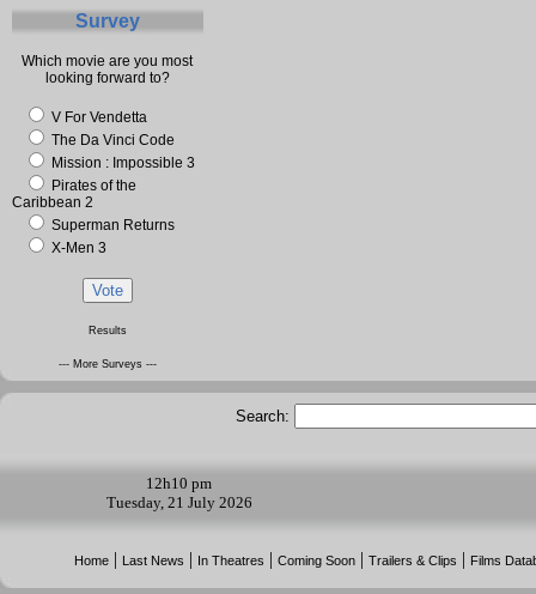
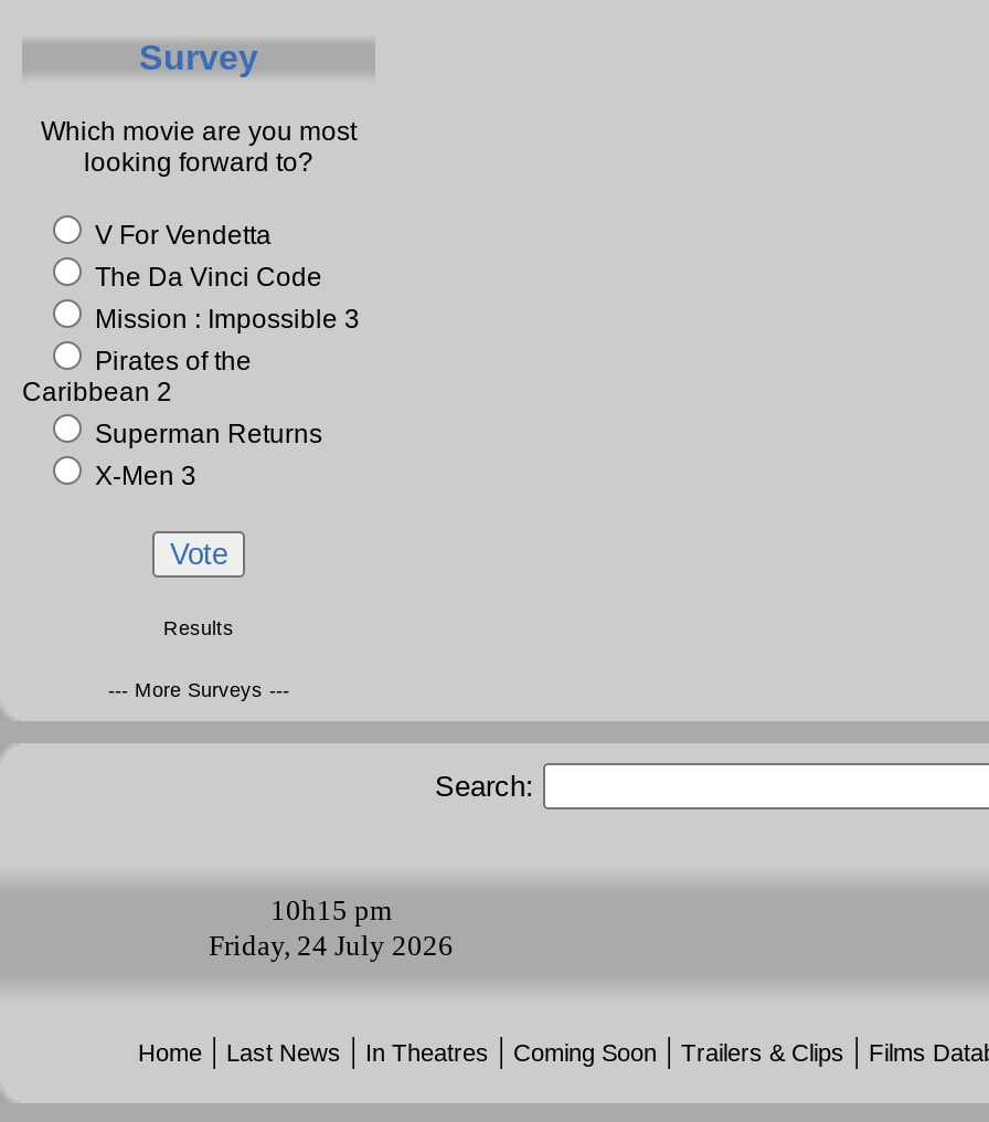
[147,474,212,492] 12h10 pm -> [270,893,392,927] 10h15 pm
[106,493,252,511] Tuesday, 21 July 2026 -> [209,929,454,962] Friday, 24 July 2026

